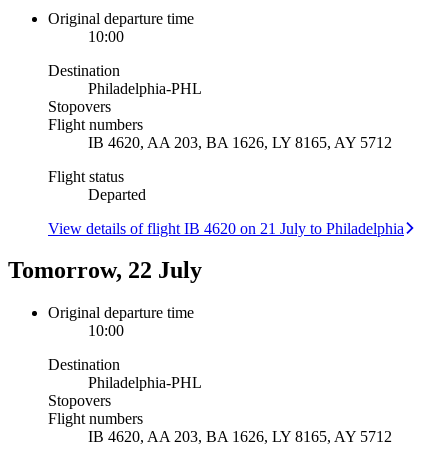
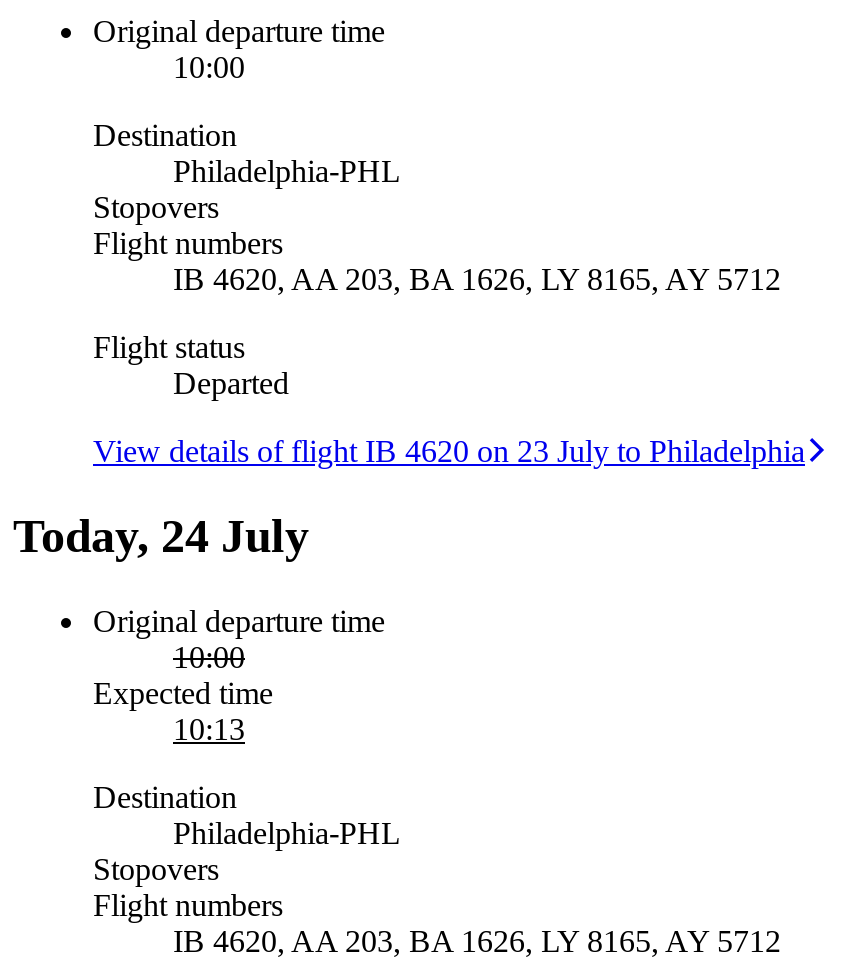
[48,219,404,236] View details of flight IB 4620 on 21 July to Philadelphia -> [93,433,805,467] View details of flight IB 4620 on 23 July to Philadelphia
[8,257,202,283] Tomorrow, 22 July -> [13,509,309,561] Today, 24 July
none -> [93,675,273,745] Expected time | 10:13

